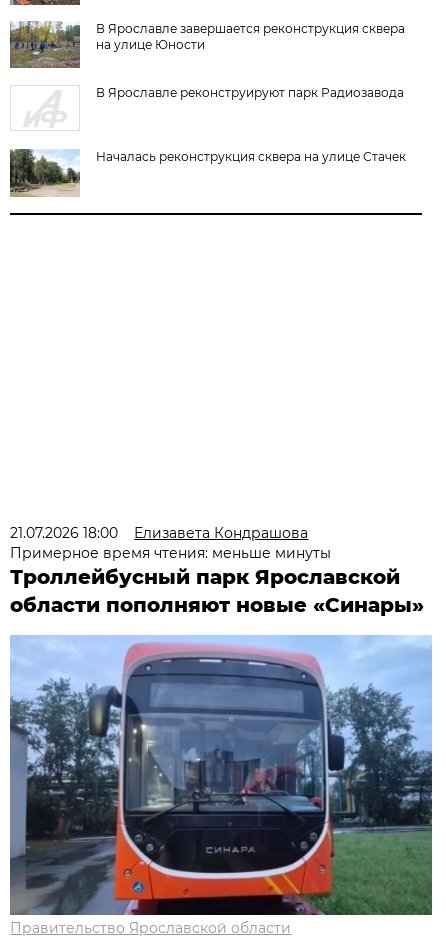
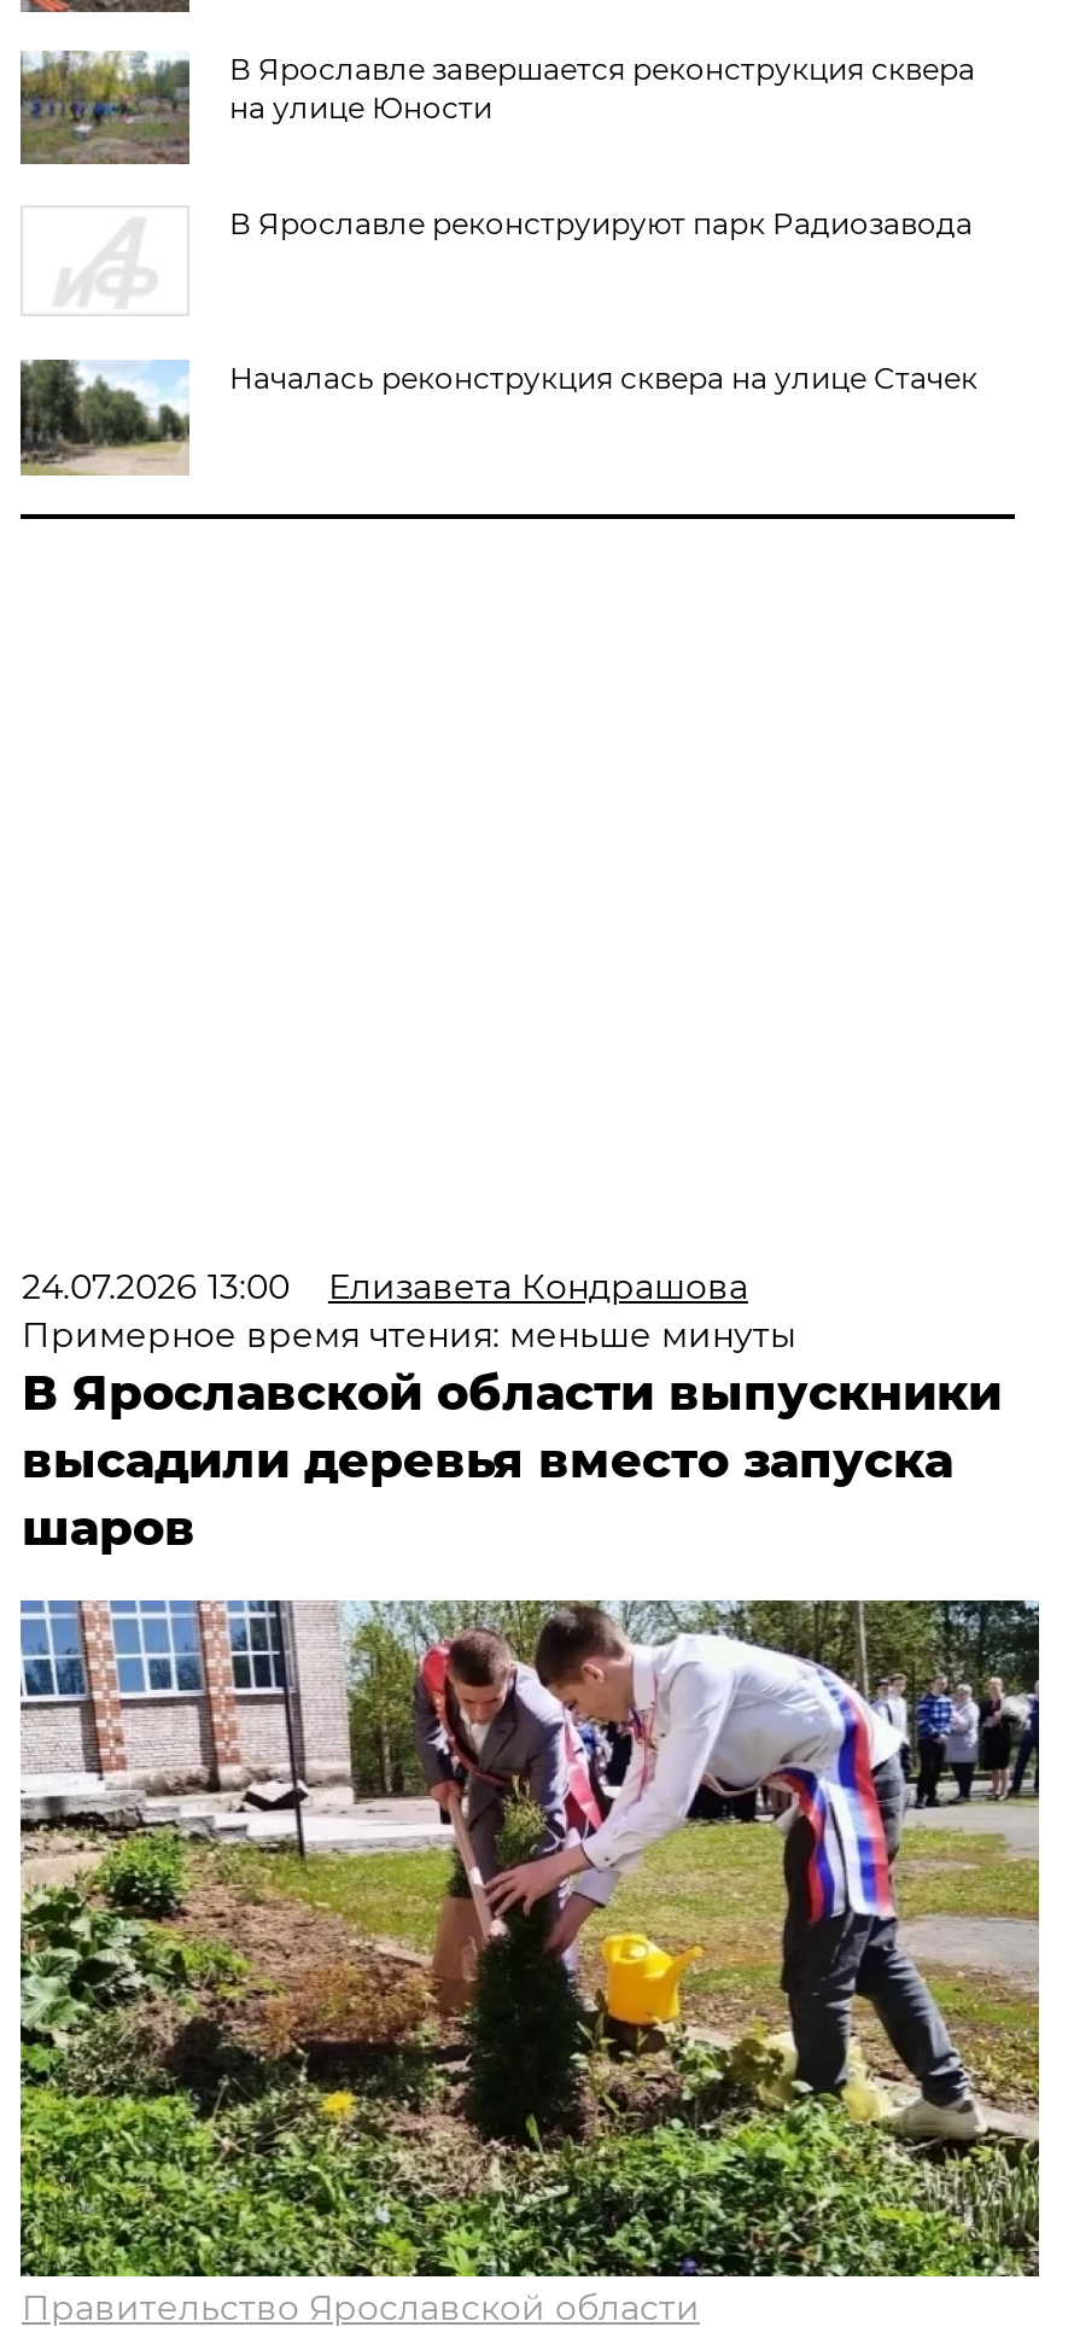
[10,524,308,542] 21.07.2026 18:00 Елизавета Кондрашова -> [21,1265,748,1308] 24.07.2026 13:00 Елизавета Кондрашова
[10,565,424,617] Троллейбусный парк Ярославской | области пополняют новые «Синары» -> [21,1364,1001,1557] В Ярославской области выпускники | высадили деревья вместо запуска | шаров
[9,635,432,916] [image] -> [18,1598,1041,2279] [image]

